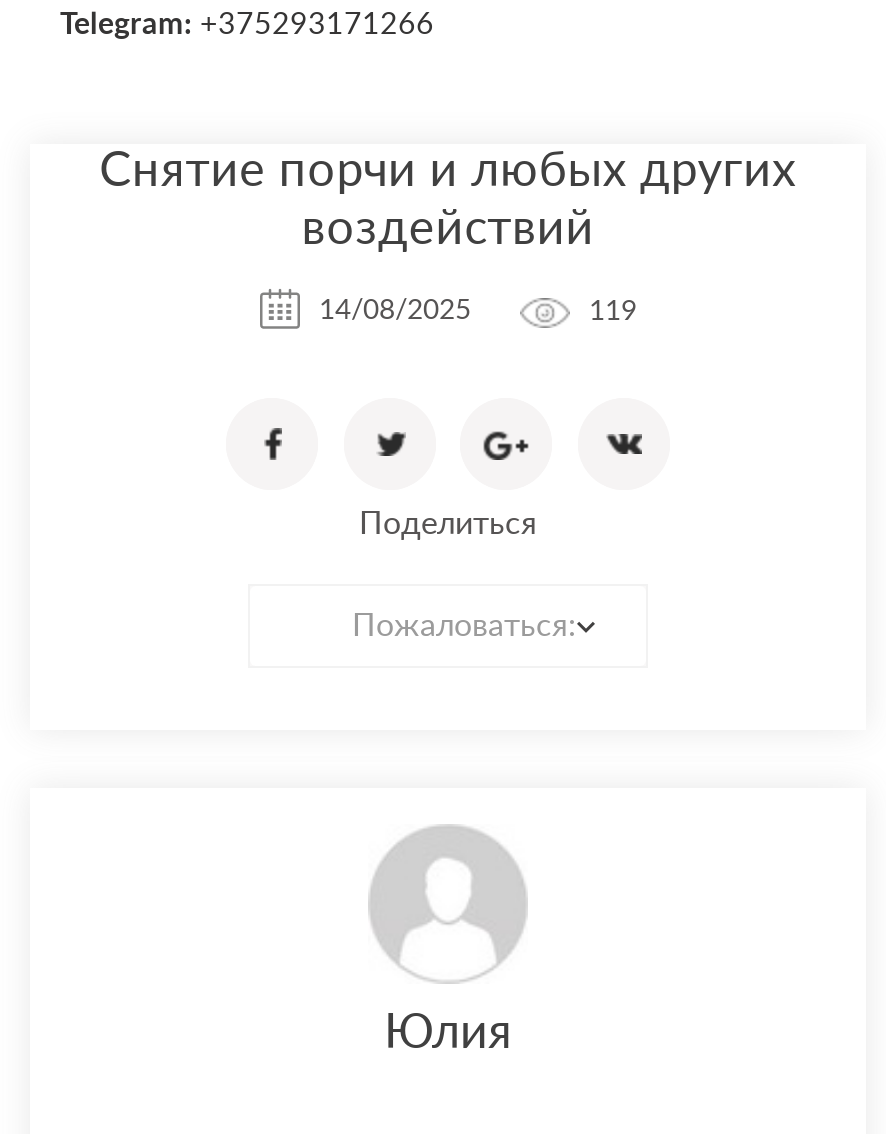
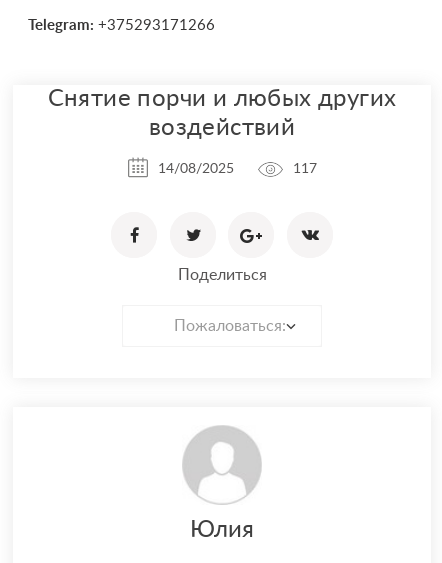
[589,298,637,326] 119 -> [292,162,316,176] 117

